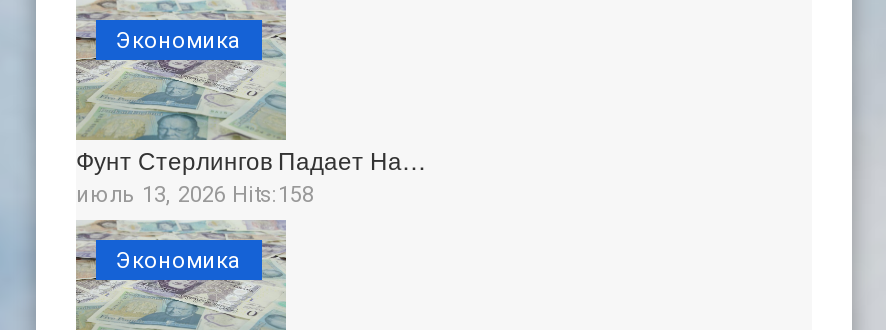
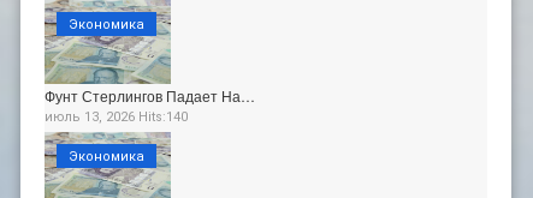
[76,183,314,209] июль 13, 2026 Hits:158 -> [45,110,188,125] июль 13, 2026 Hits:140

